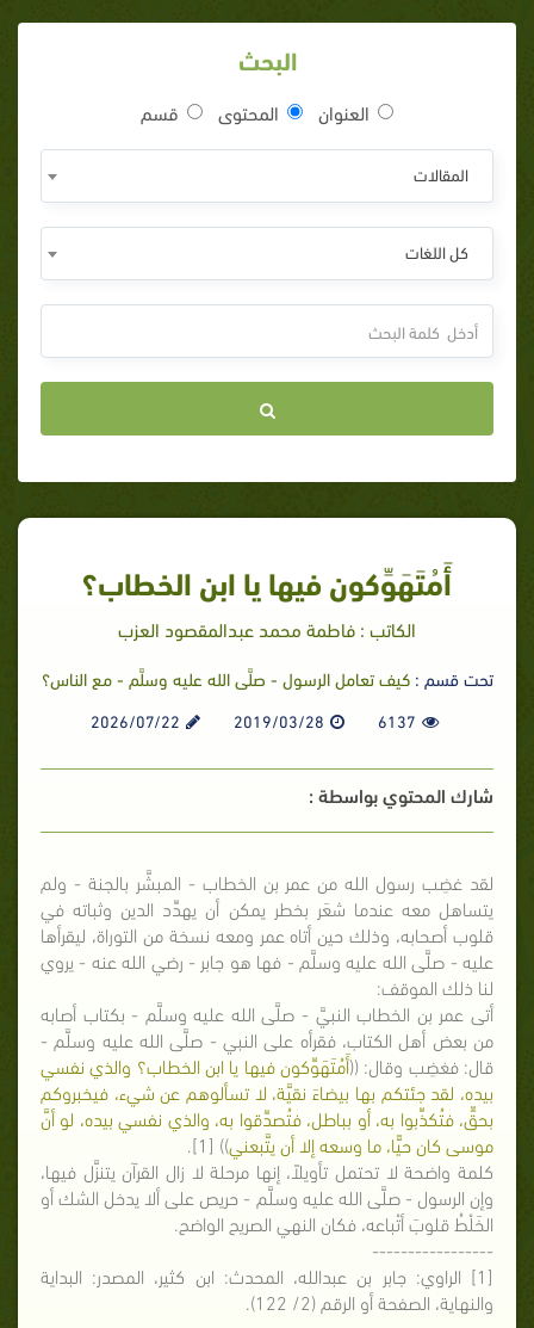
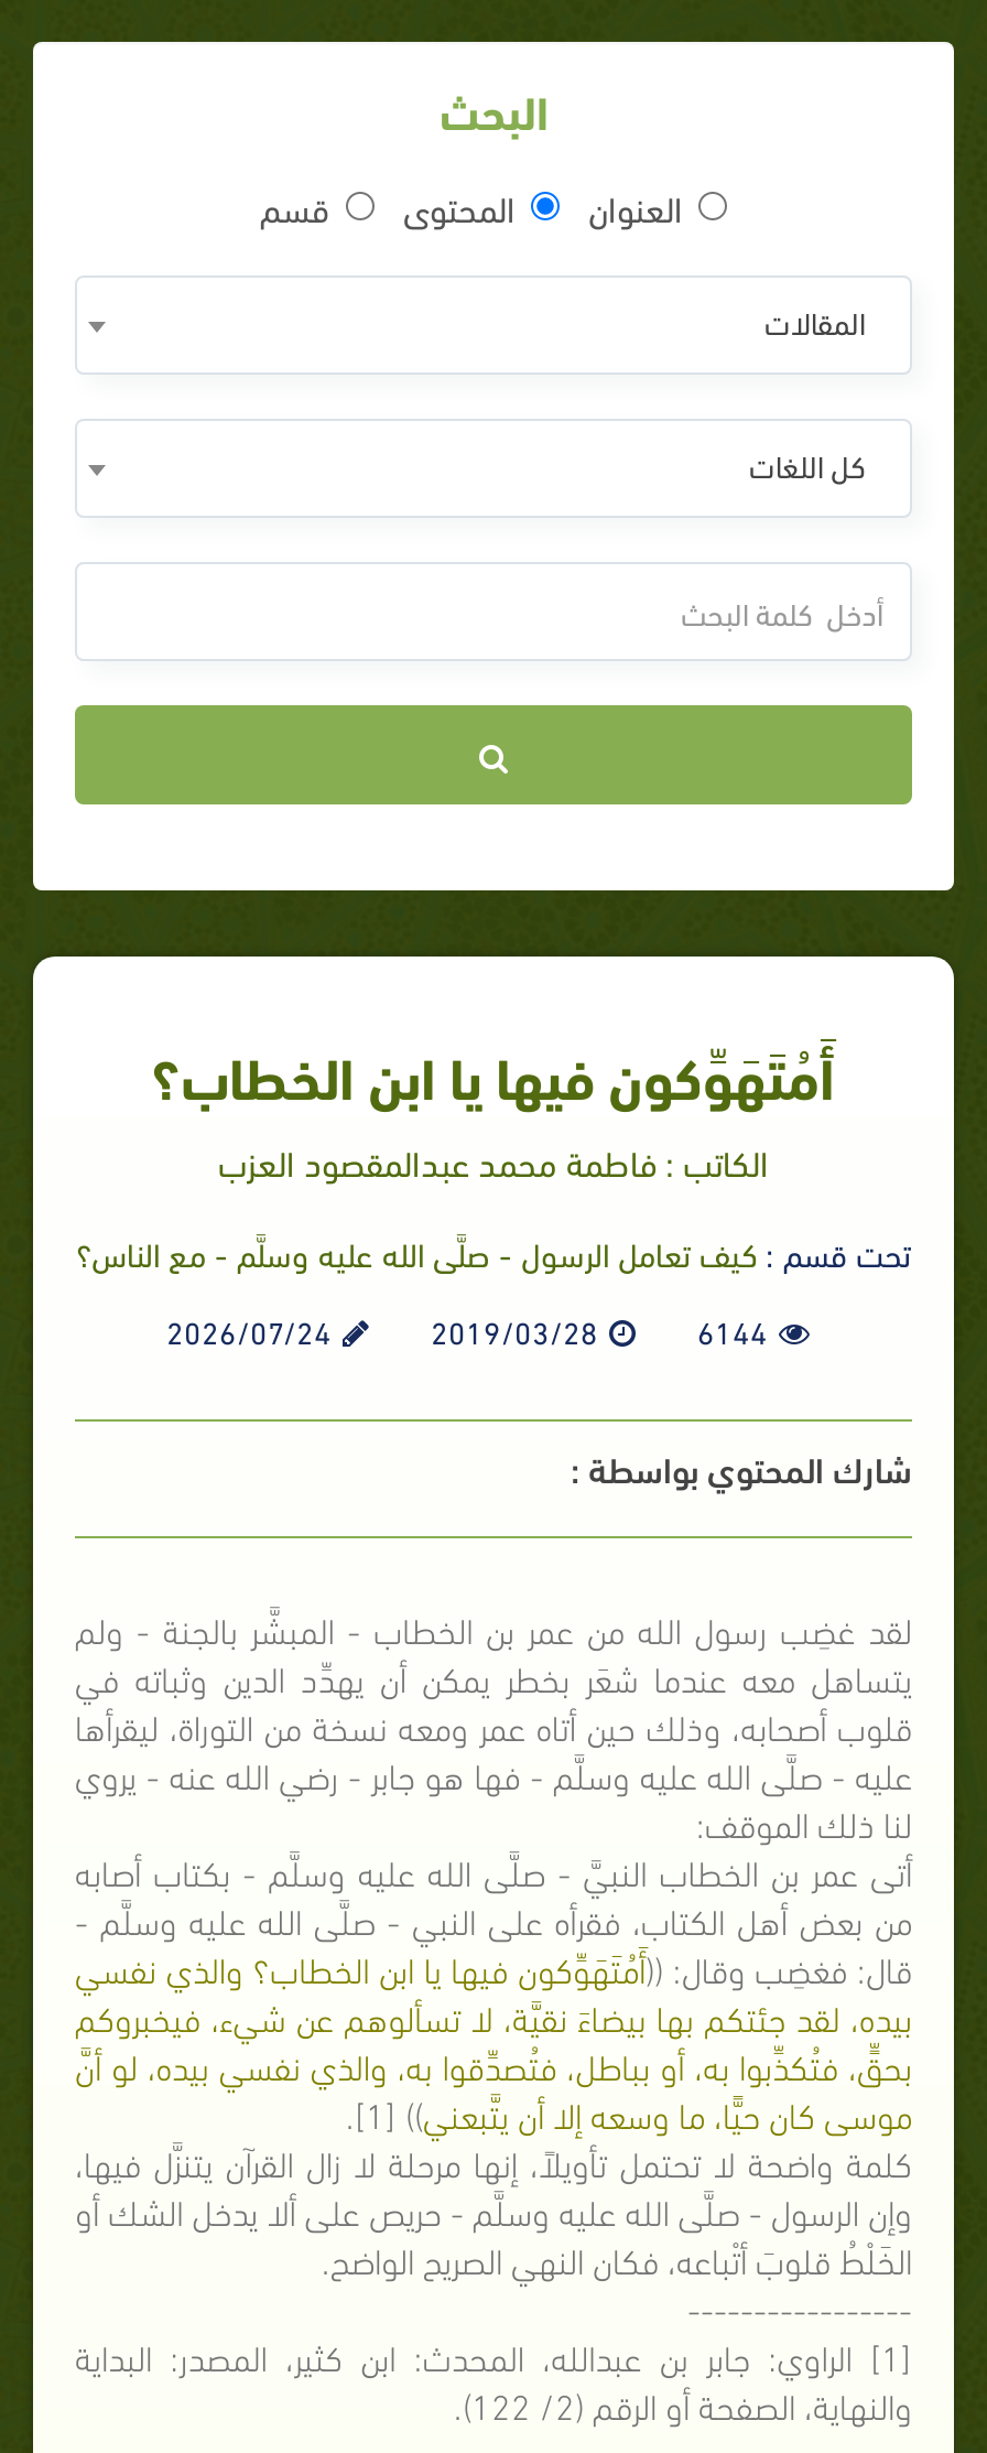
[90,708,179,733] 2026/07/22 -> [166,1307,332,1353] 2026/07/24
[377,708,415,733] 6137 -> [697,1307,768,1353] 6144

